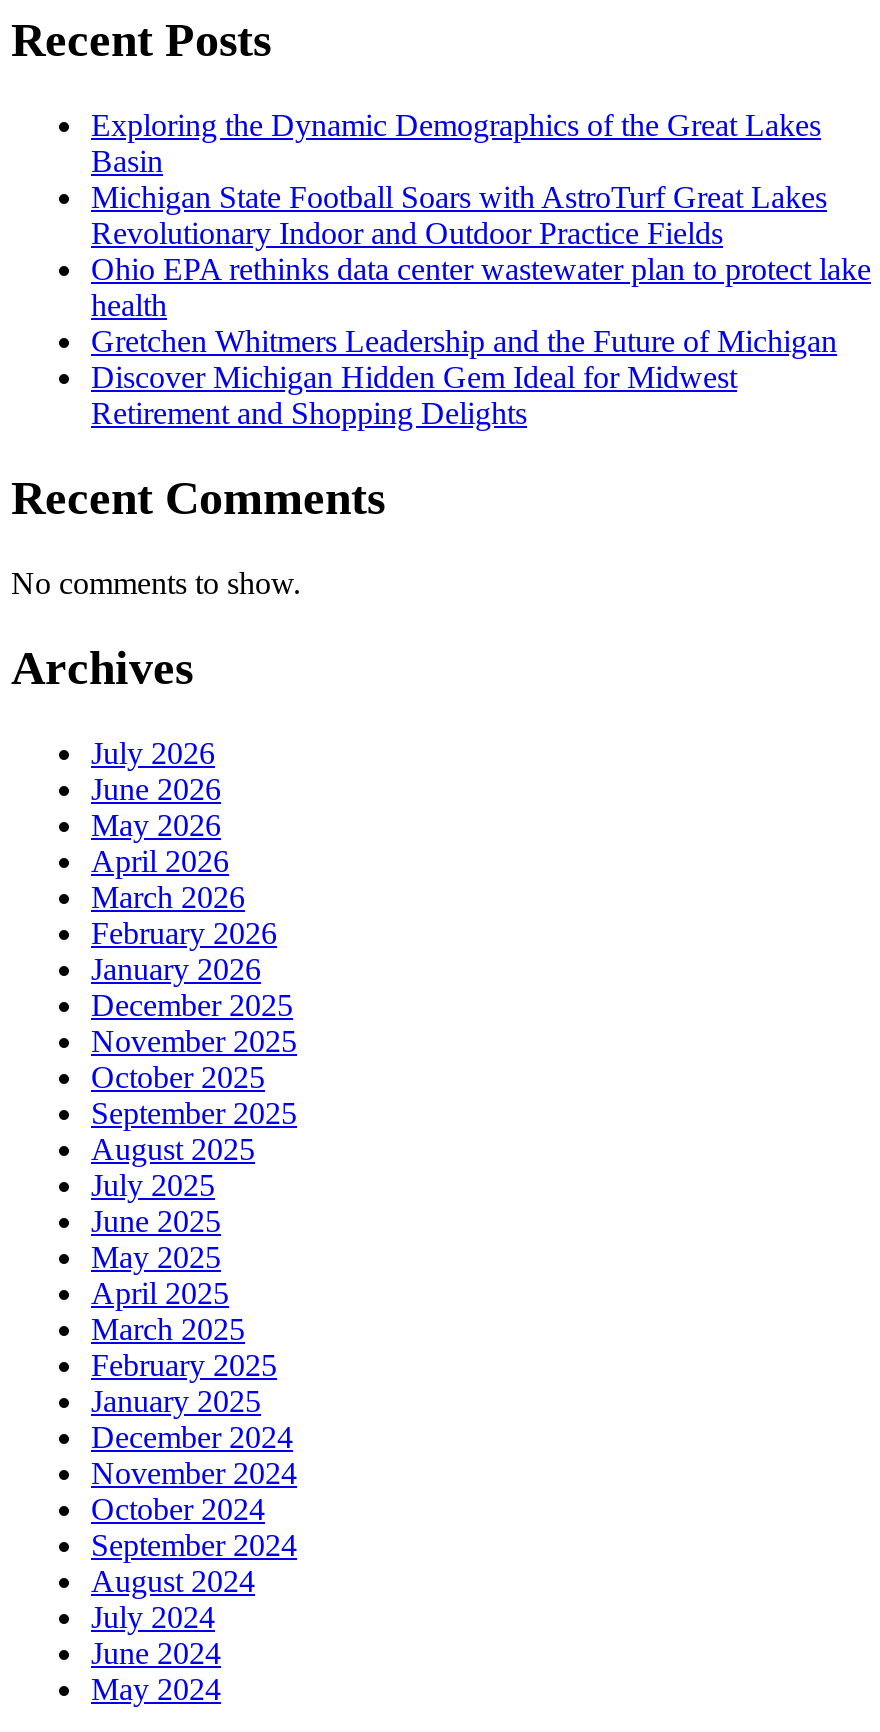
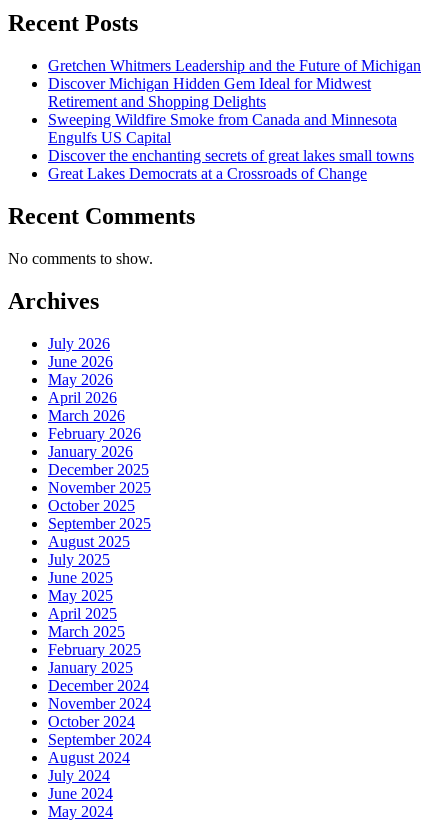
[91,108,871,322] Exploring the Dynamic Demographics of the Great Lakes | Basin | Michigan State Football Soars with AstroTurf Great Lakes | Revolutionary Indoor and Outdoor Practice Fields | Ohio EPA rethinks data center wastewater plan to protect lake | health -> none
moved [91,324,837,430] -> [48,57,421,110]: Gretchen Whitmers Leadership and the Future of Michigan | Discover Michigan Hidden Gem Ideal for Midwest | Retirement and Shopping Delights
none -> [48,111,414,182] Sweeping Wildfire Smoke from Canada and Minnesota | Engulfs US Capital | Discover the enchanting secrets of great lakes small towns | Great Lakes Democrats at a Crossroads of Change

